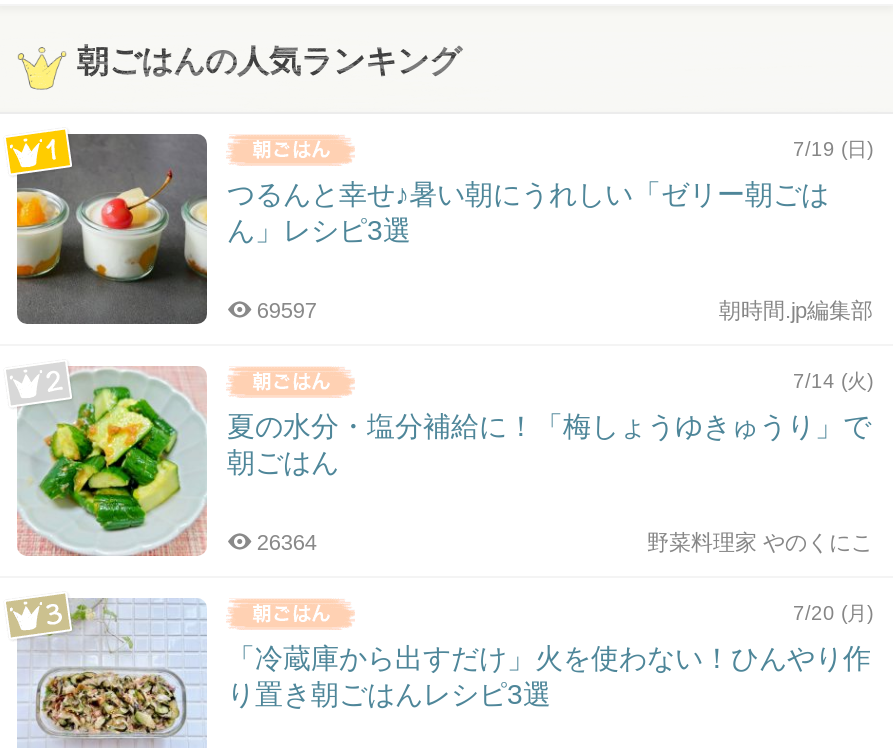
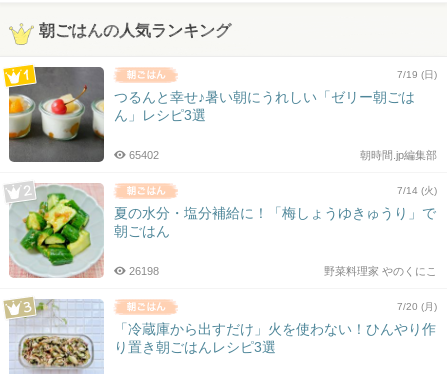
[257,297,317,321] 69597 -> [129,148,159,160] 65402
[257,529,317,553] 26364 -> [129,264,159,276] 26198

